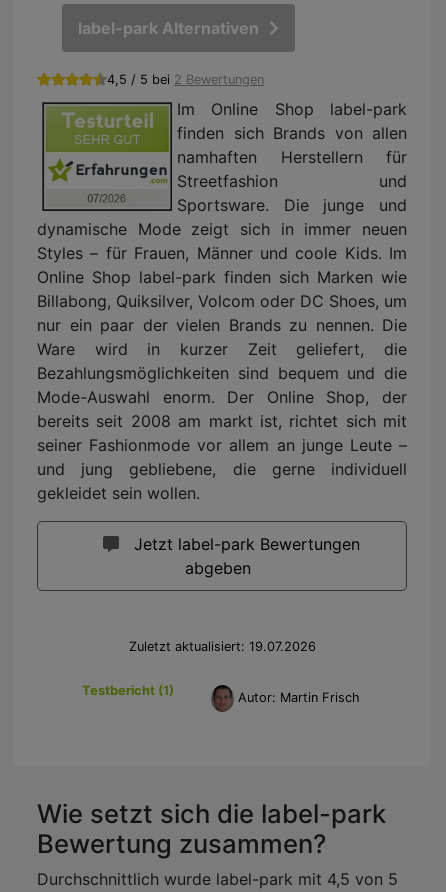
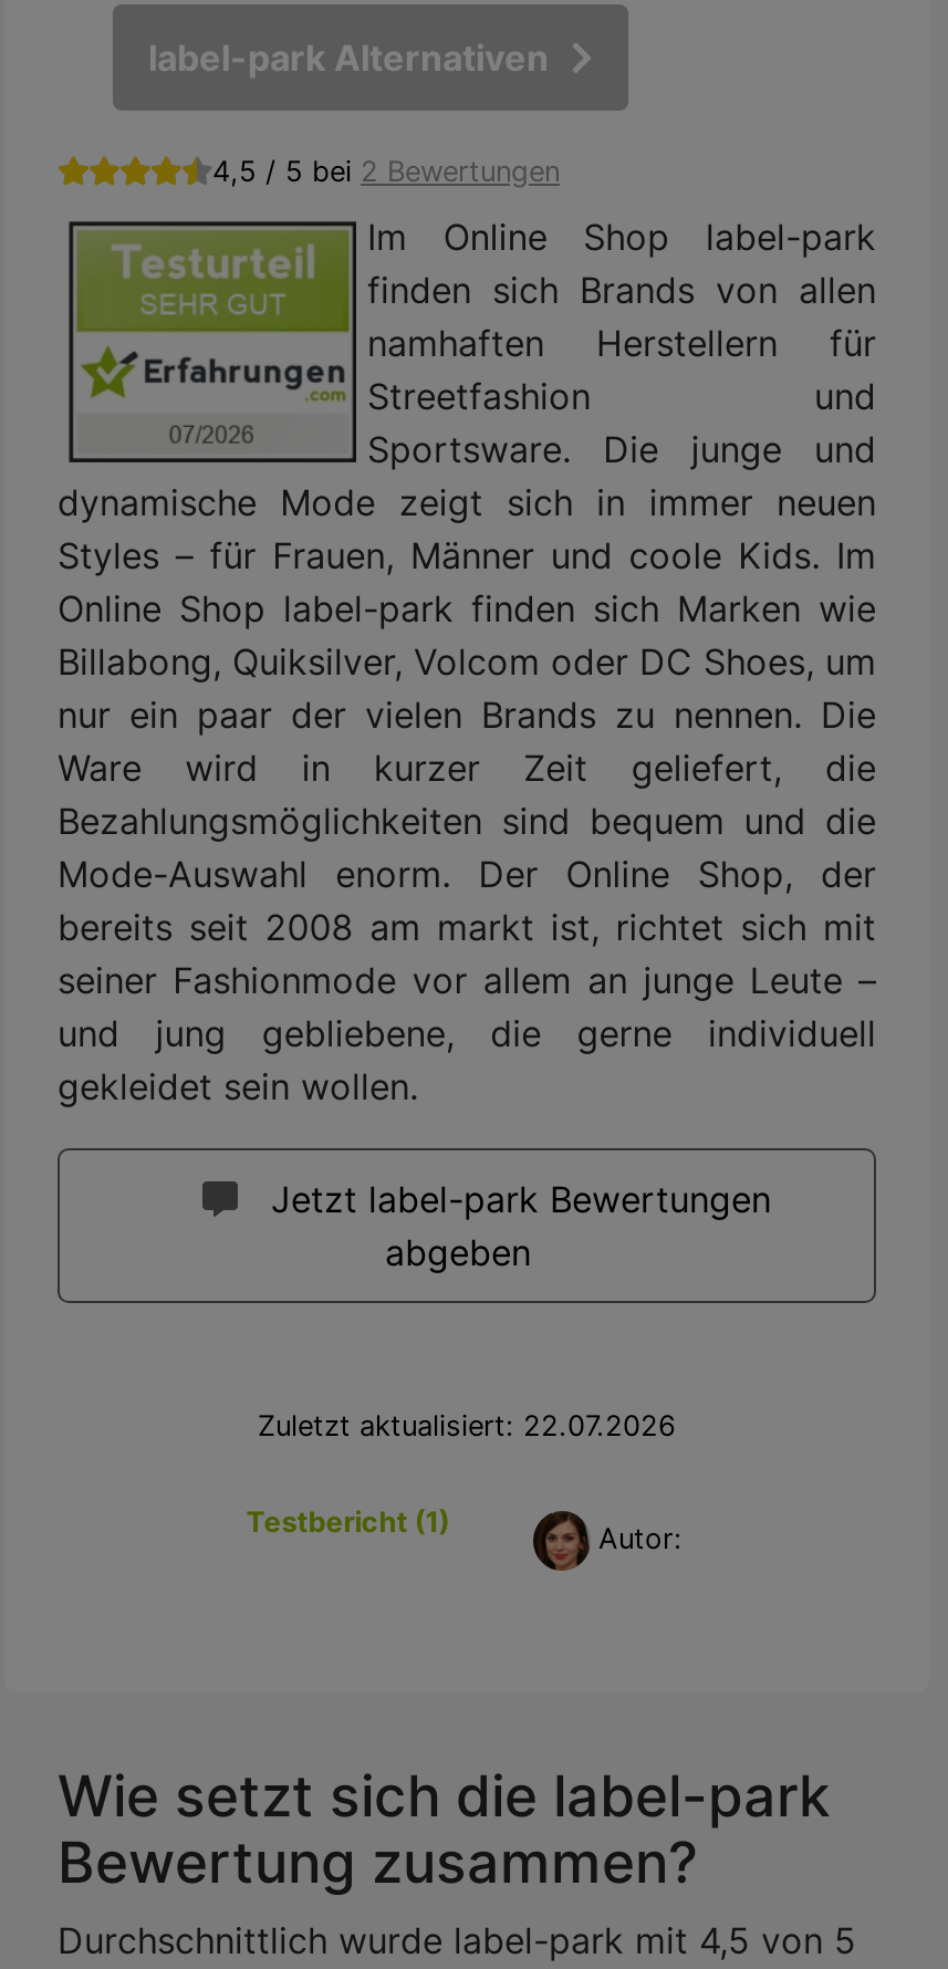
[128,639,315,654] Zuletzt aktualisiert: 19.07.2026 -> [258,1409,676,1442] Zuletzt aktualisiert: 22.07.2026
[234,690,360,705] Autor: Martin Frisch -> [590,1522,683,1555] Autor:

